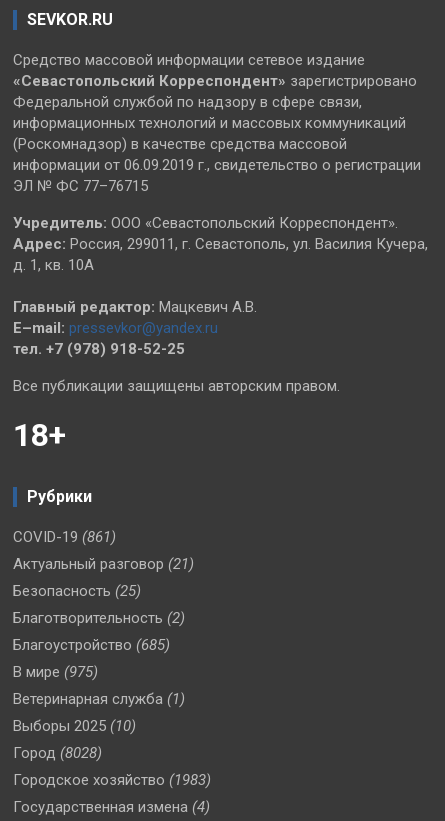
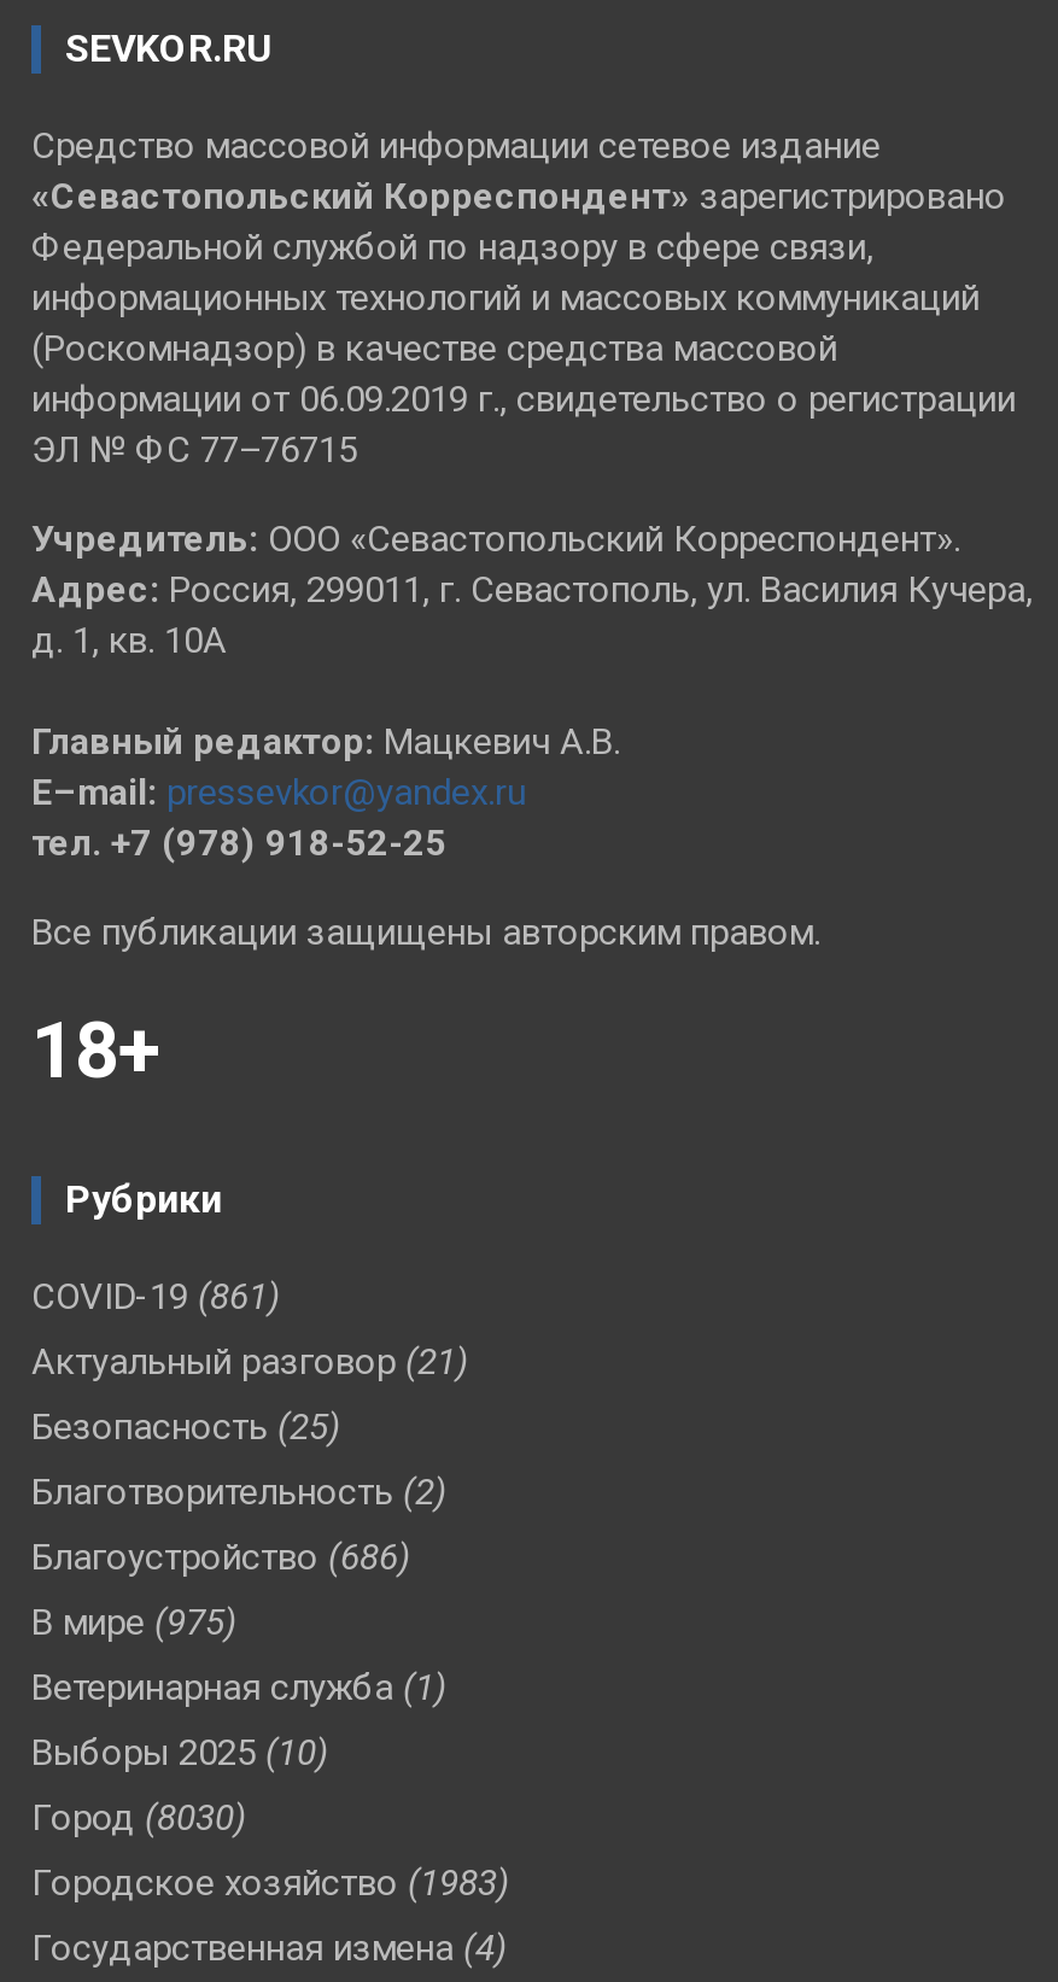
[13,636,170,654] Благоустройство (685) -> [31,1537,410,1580] Благоустройство (686)
[13,744,102,762] Город (8028) -> [31,1797,246,1841] Город (8030)

